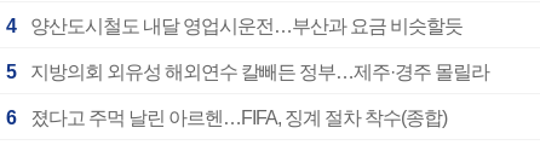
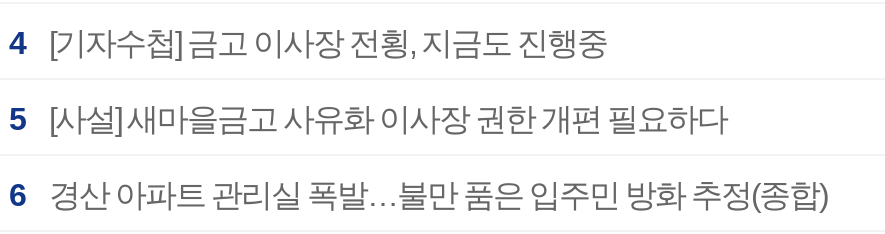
[30,16,463,36] 양산도시철도 내달 영업시운전…부산과 요금 비슷할듯 -> [49,26,607,60] [기자수첩] 금고 이사장 전횡, 지금도 진행중
[30,62,489,82] 지방의회 외유성 해외연수 칼빼든 정부…제주·경주 몰릴라 -> [49,102,727,136] [사설] 새마을금고 사유화 이사장 권한 개편 필요하다
[30,108,447,128] 졌다고 주먹 날린 아르헨…FIFA, 징계 절차 착수(종합) -> [49,178,827,212] 경산 아파트 관리실 폭발…불만 품은 입주민 방화 추정(종합)

